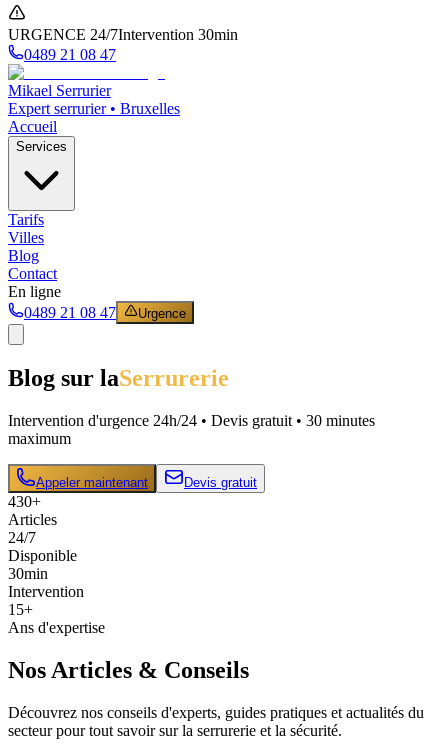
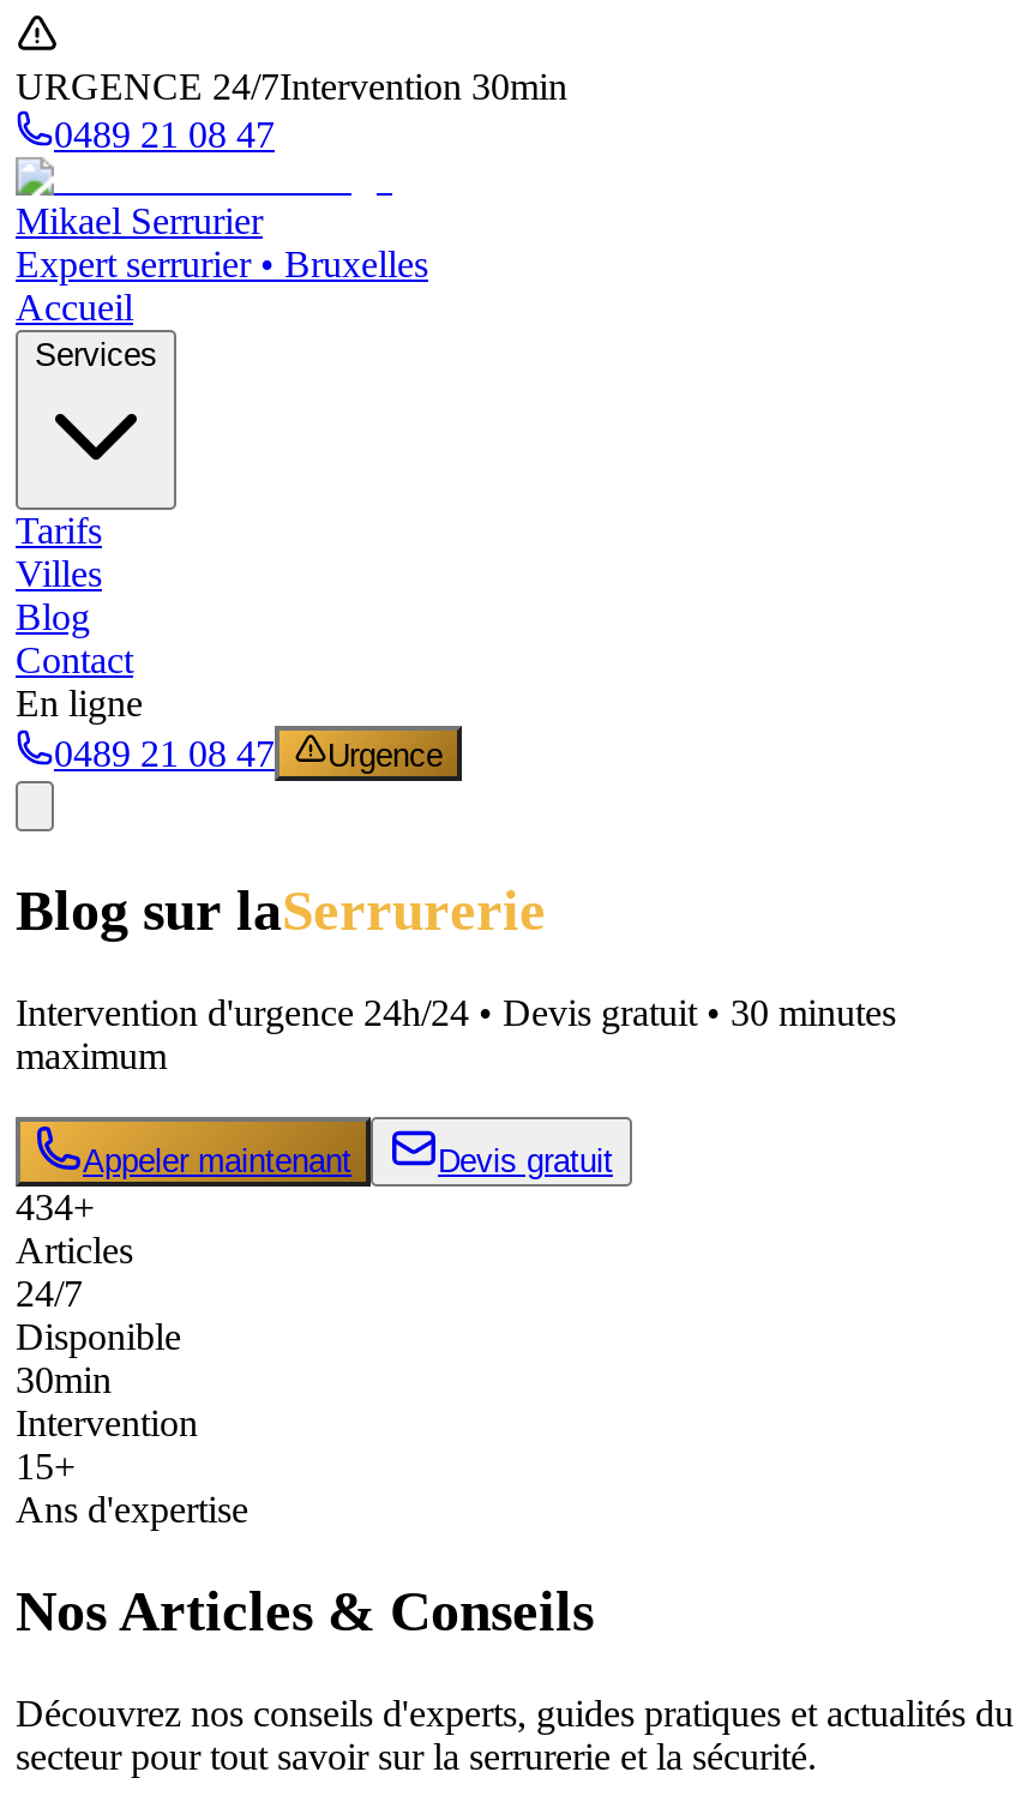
[8,493,41,510] 430+ -> [16,1186,95,1227] 434+

